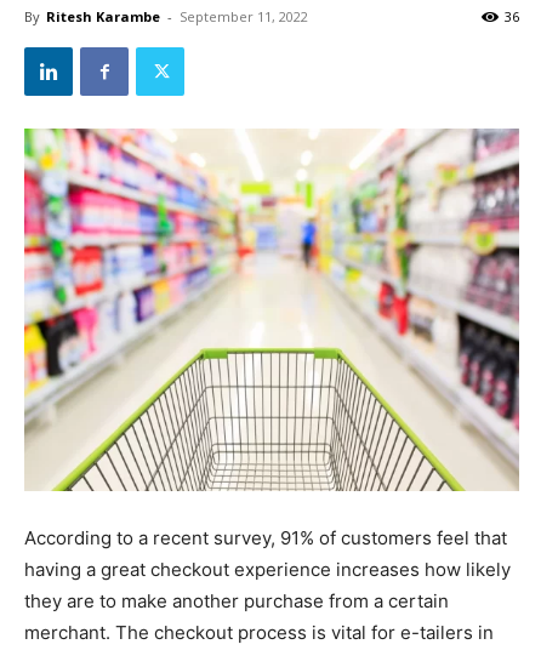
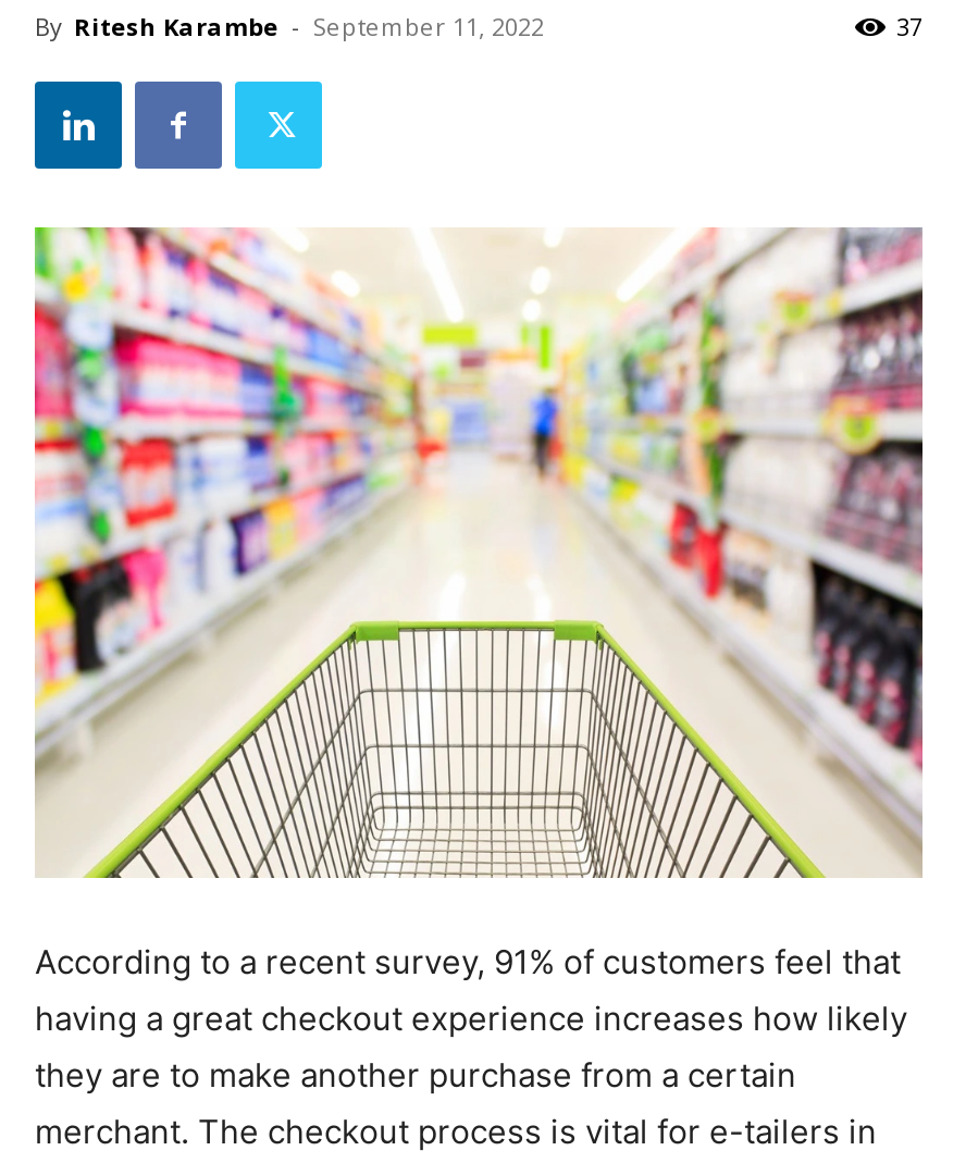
[505,7,519,25] 36 -> [896,10,922,42] 37

